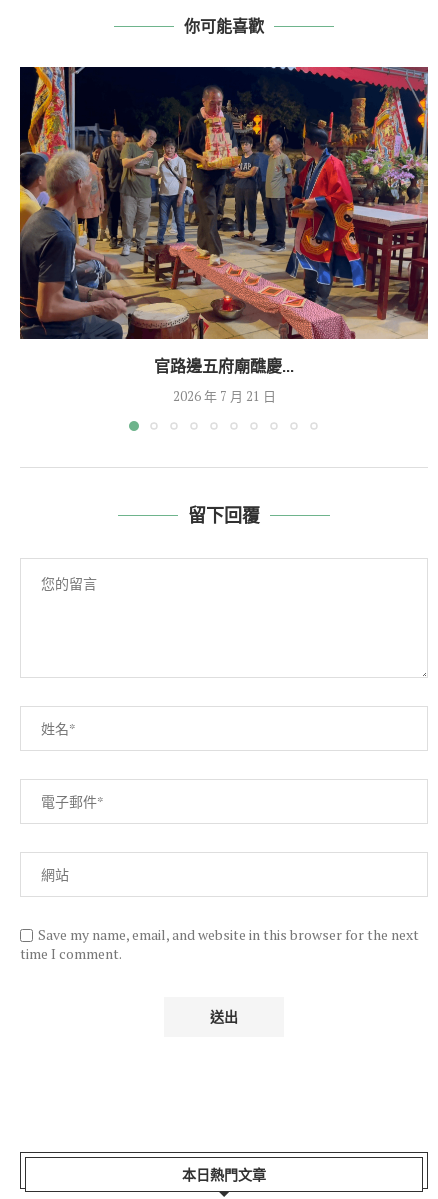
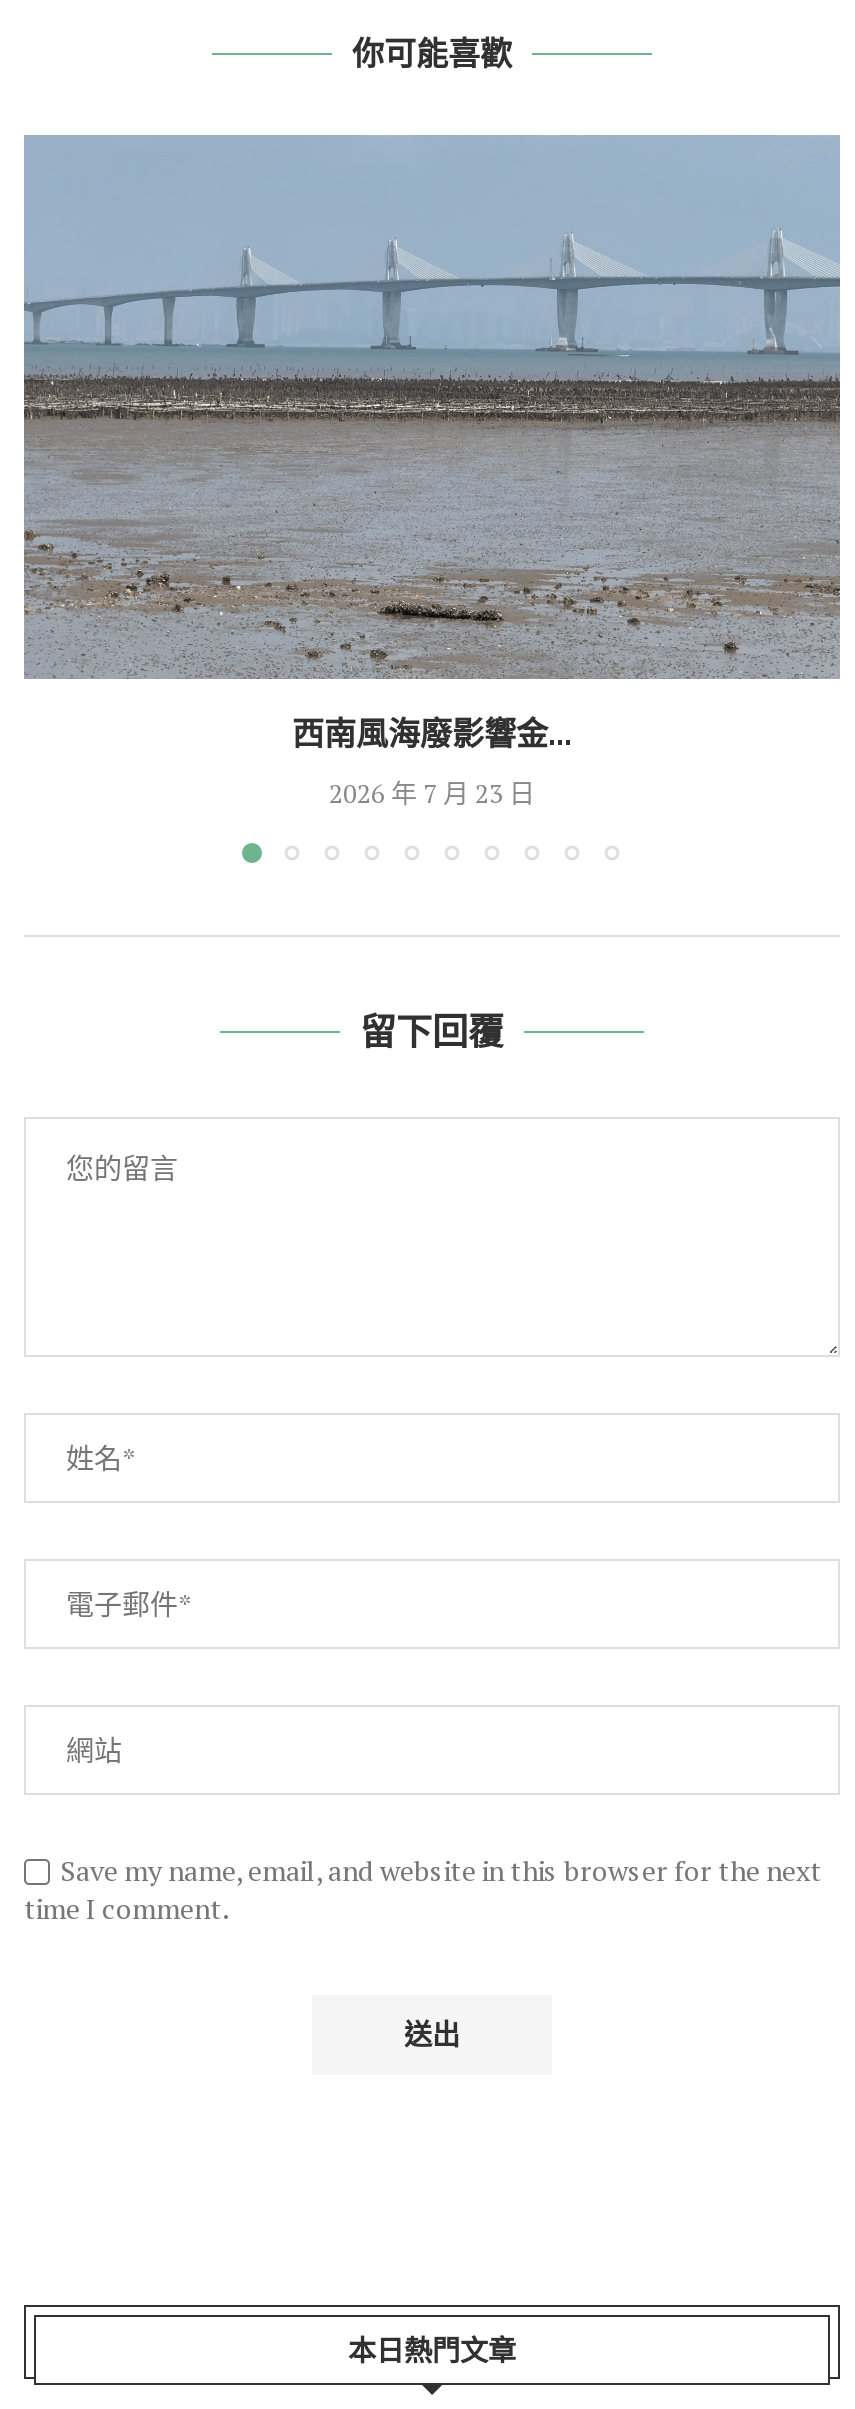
[19,66,429,376] [image] | 官路邊五府廟醮慶... -> [22,133,842,753] [image] | 西南風海廢影響金...
[172,387,275,405] 2026 年 7 月 21 日 -> [329,775,535,811] 2026 年 7 月 23 日

